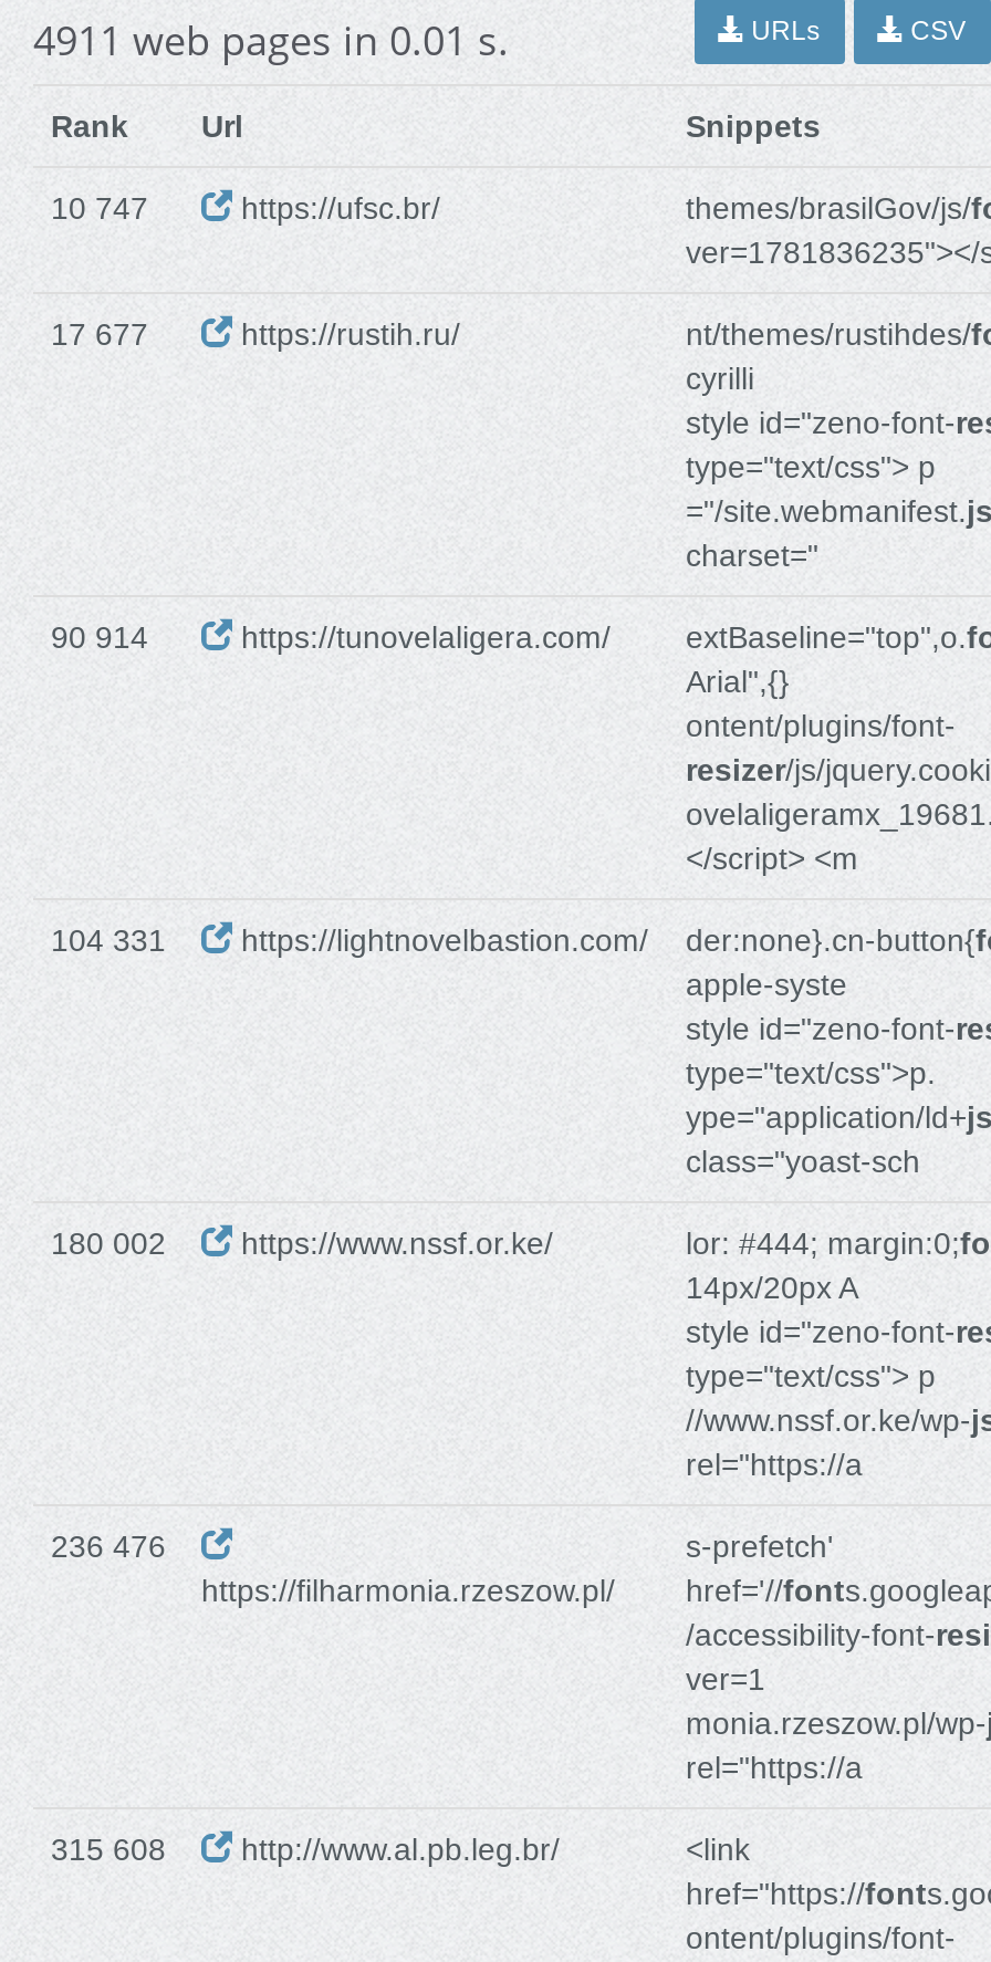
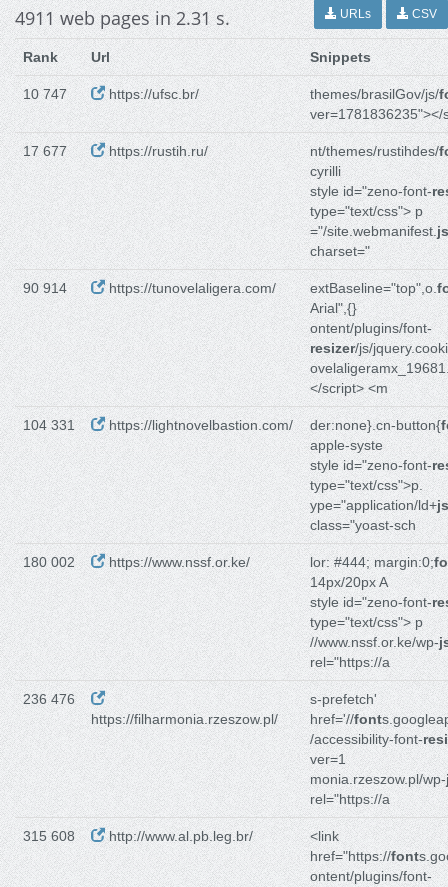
[33,14,509,67] 4911 web pages in 0.01 s. -> [15,6,230,30] 4911 web pages in 2.31 s.

